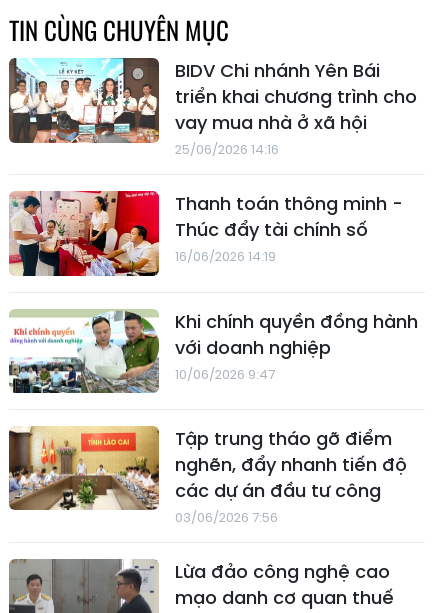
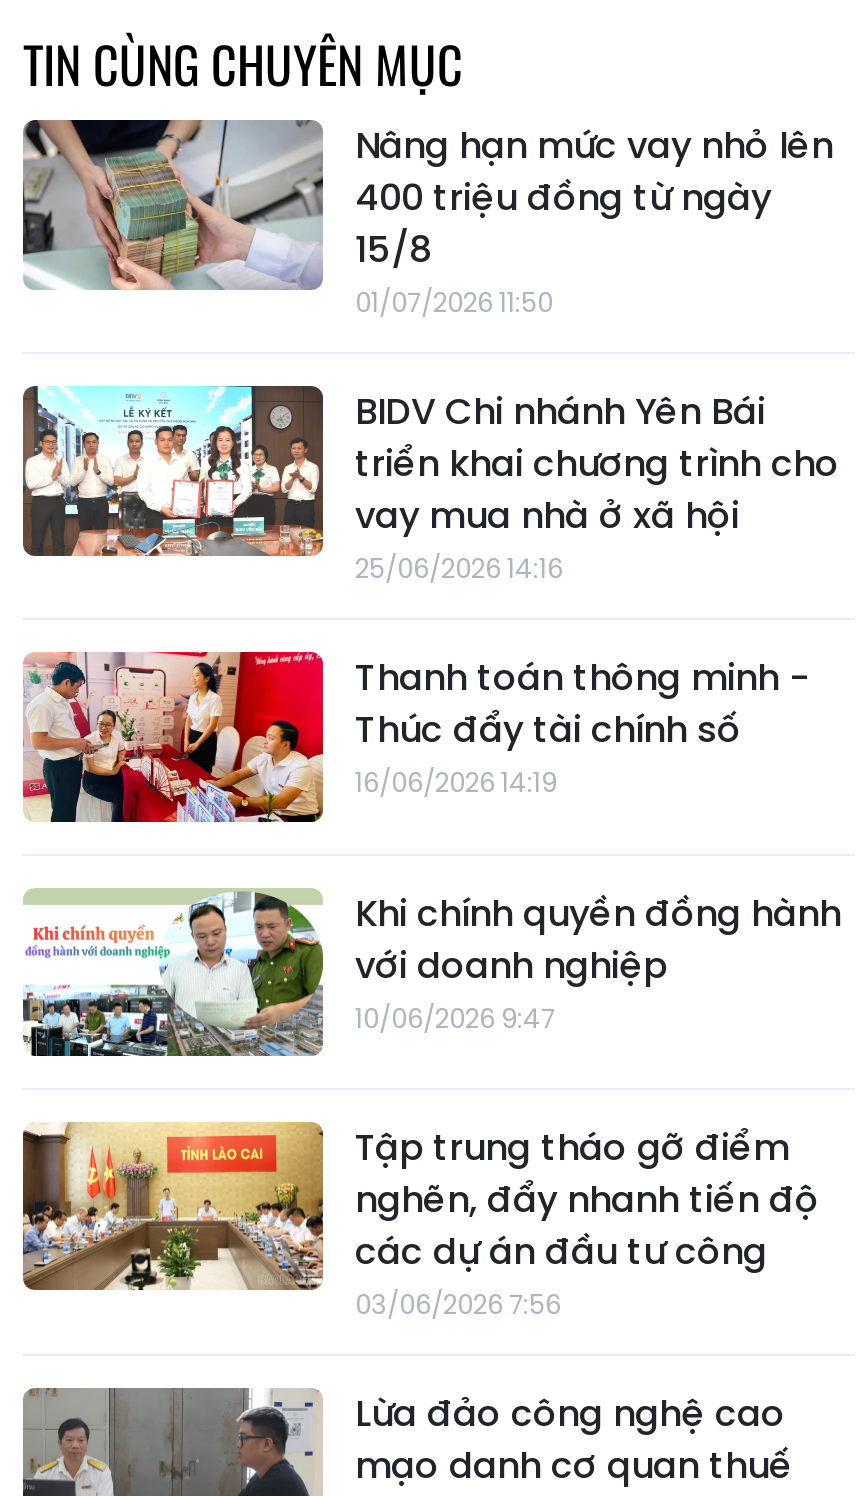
none -> [23,118,833,322] [image] | Nâng hạn mức vay nhỏ lên | 400 triệu đồng từ ngày | 15/8 | 01/07/2026 11:50

